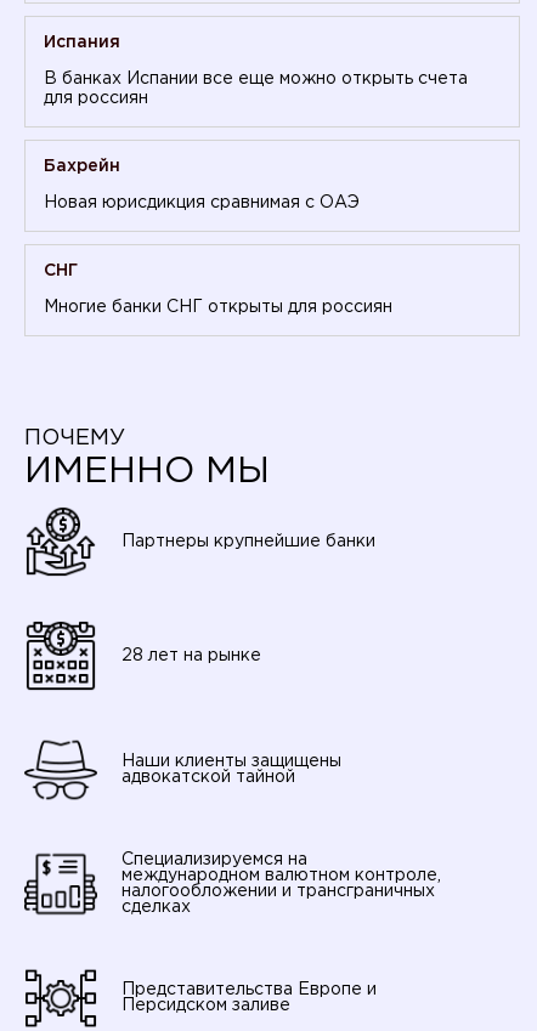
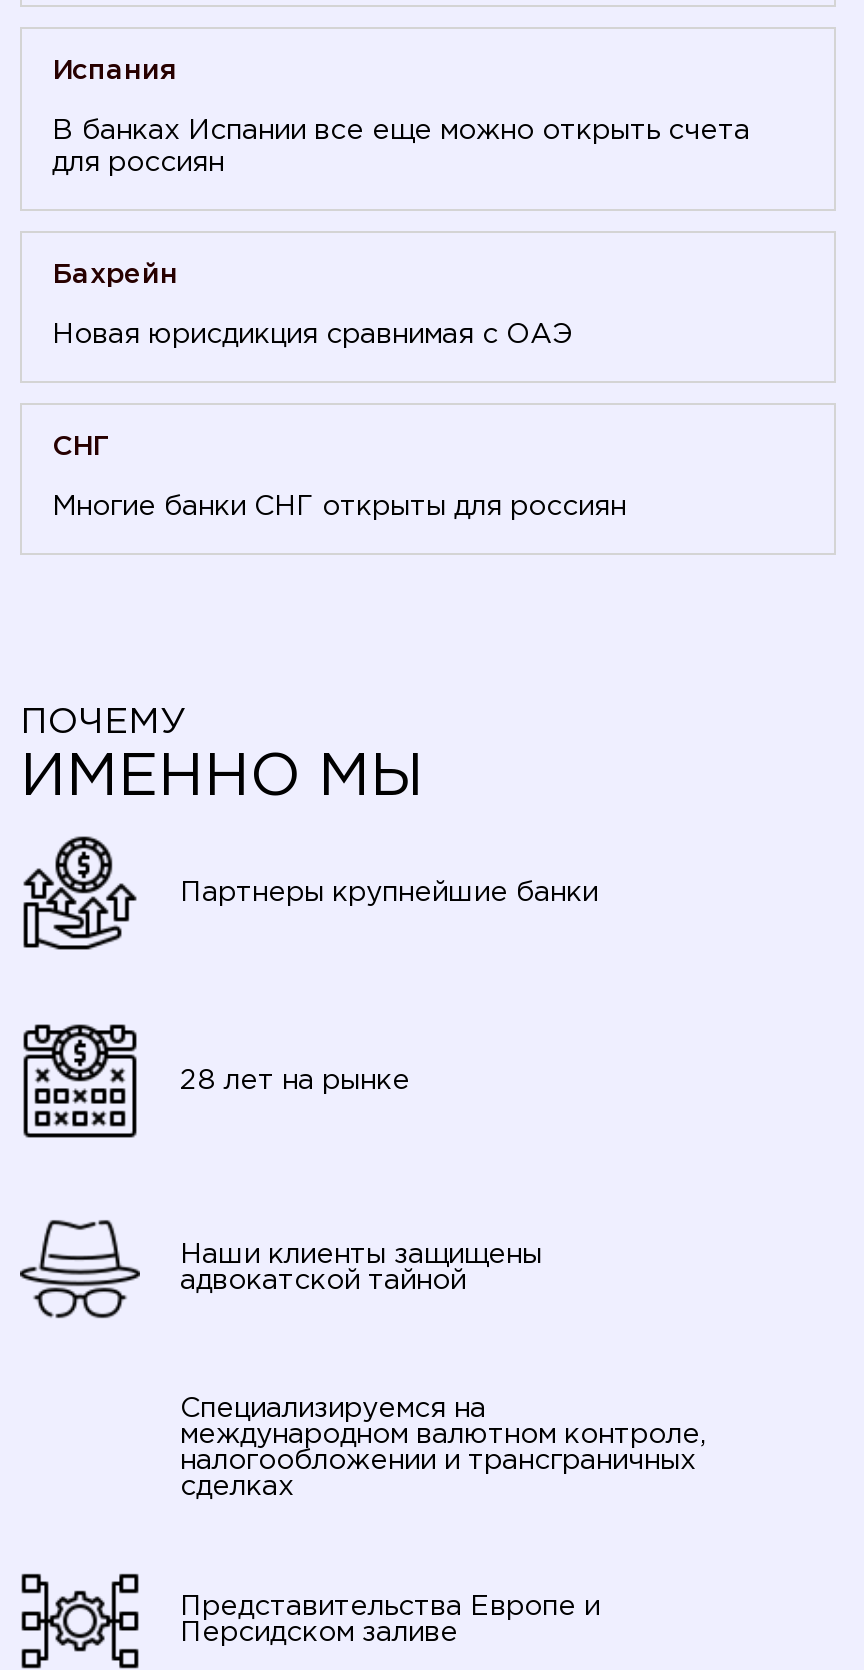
[23,852,98,916] [image] -> none

